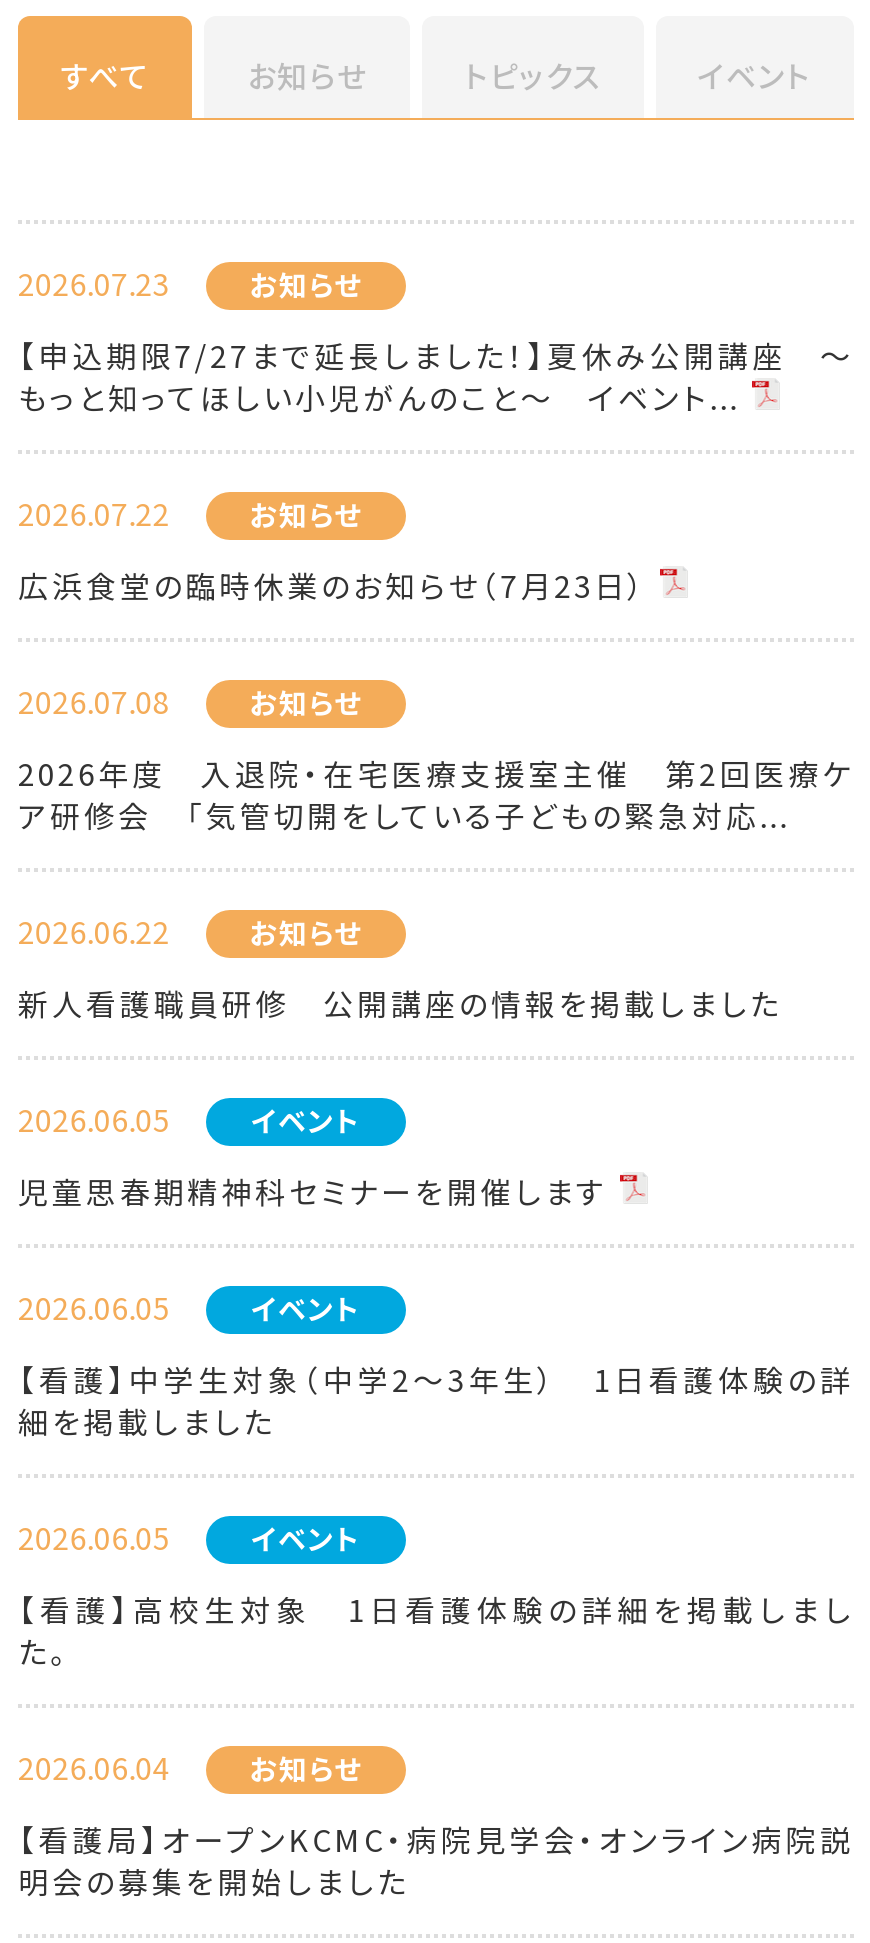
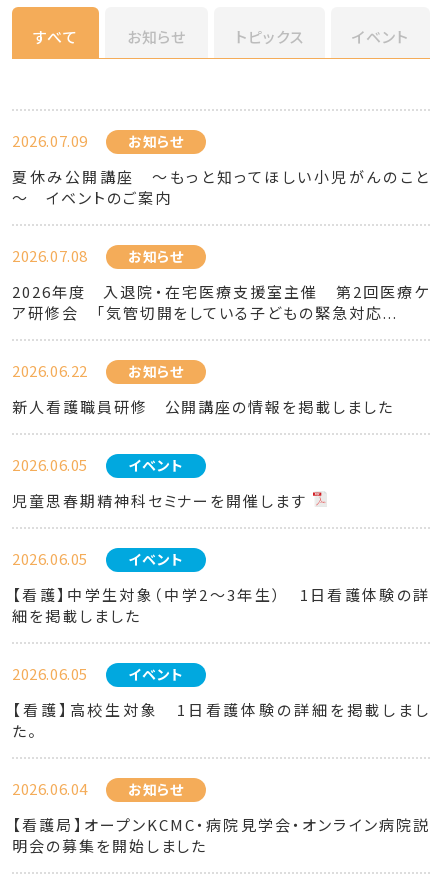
[18,262,362,304] 2026.07.23 お知らせ -> [12,130,184,151] 2026.07.09 お知らせ
[18,334,854,606] 【申込期限7/27まで延長しました！】夏休み公開講座 ～ | もっと知ってほしい小児がんのこと～ イベント... | 2026.07.22 | お知らせ | 広浜食堂の臨時休業のお知らせ（7月23日） -> [12,166,430,208] 夏休み公開講座 ～もっと知ってほしい小児がんのこと | ～ イベントのご案内

